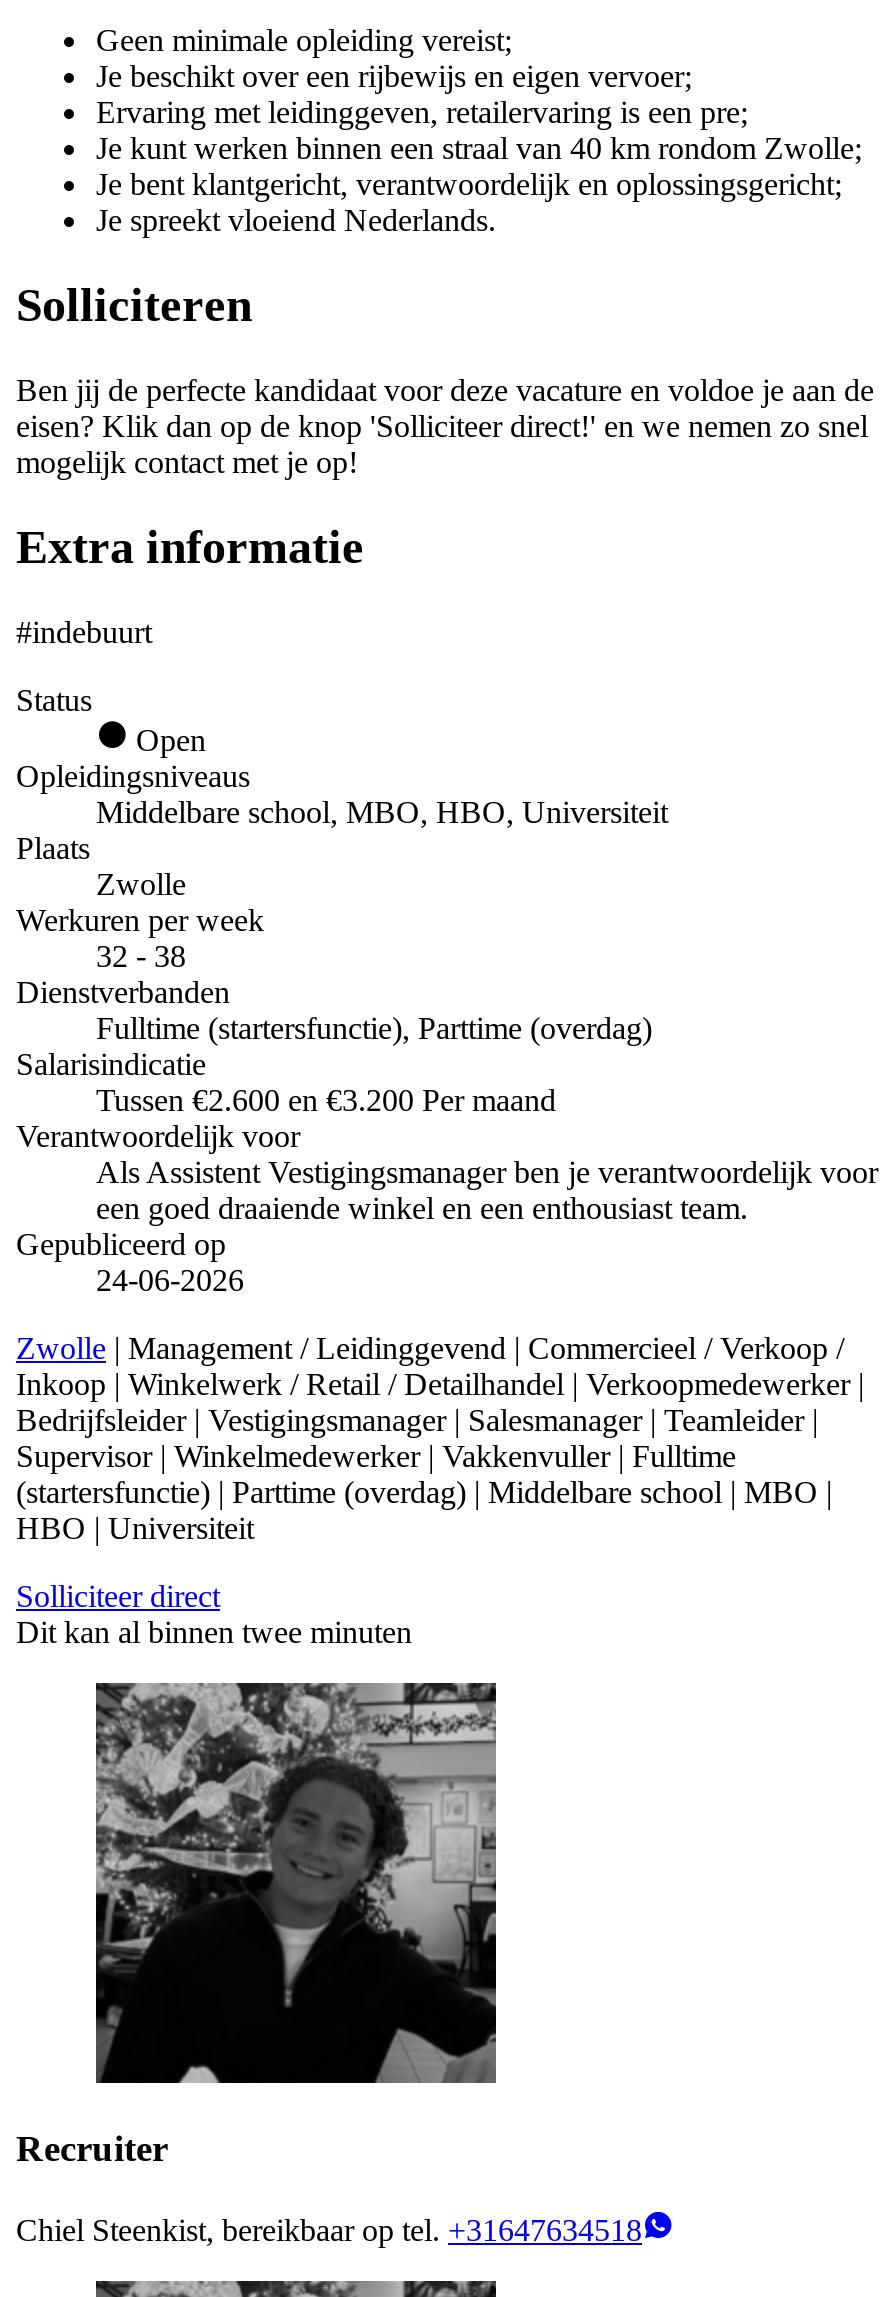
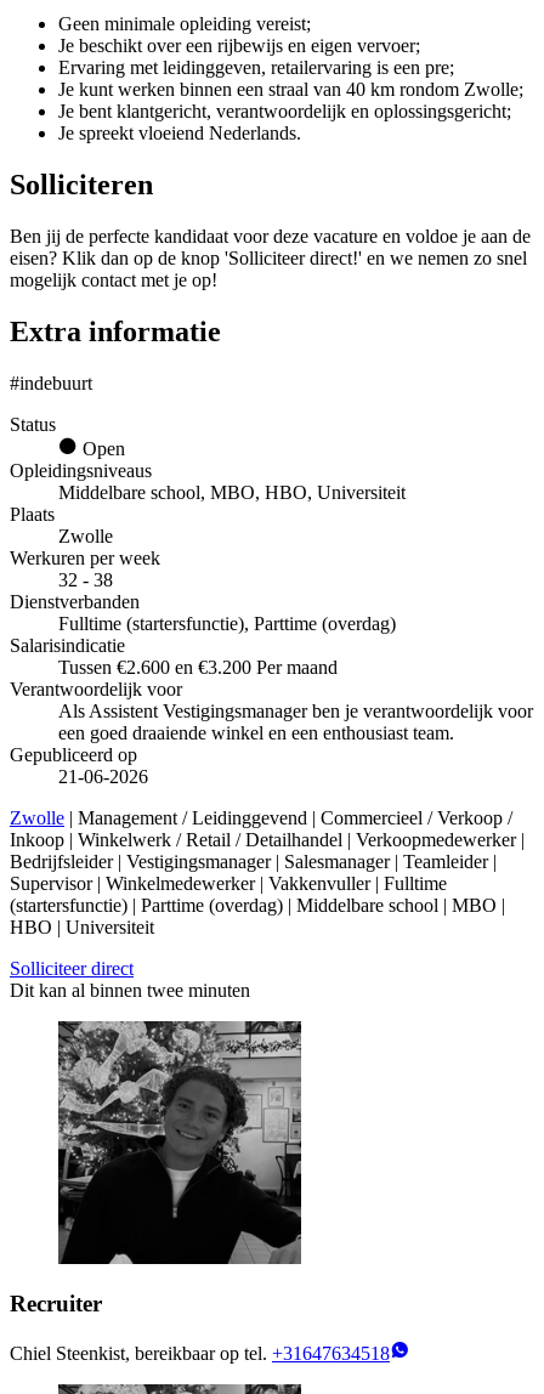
[96,1262,244,1296] 24-06-2026 -> [58,766,148,786] 21-06-2026

